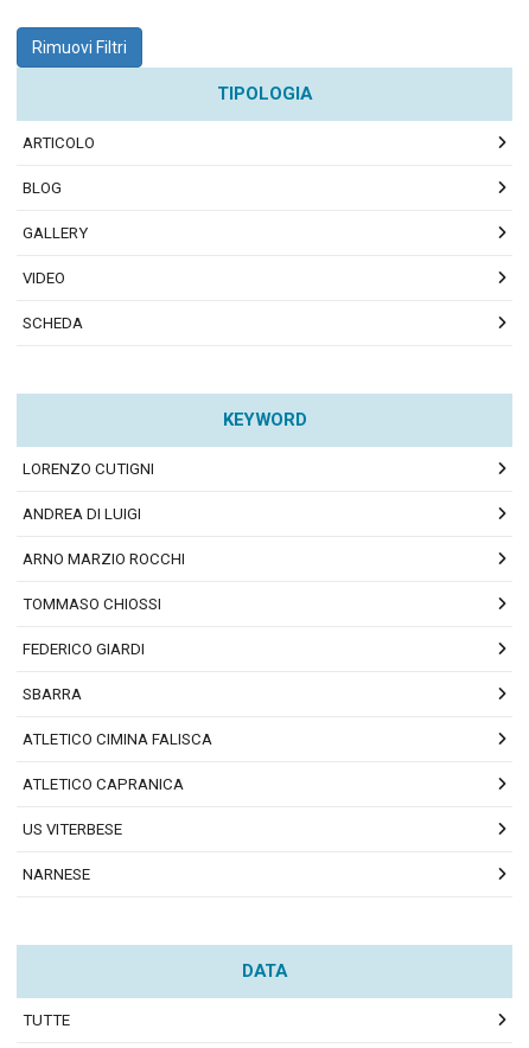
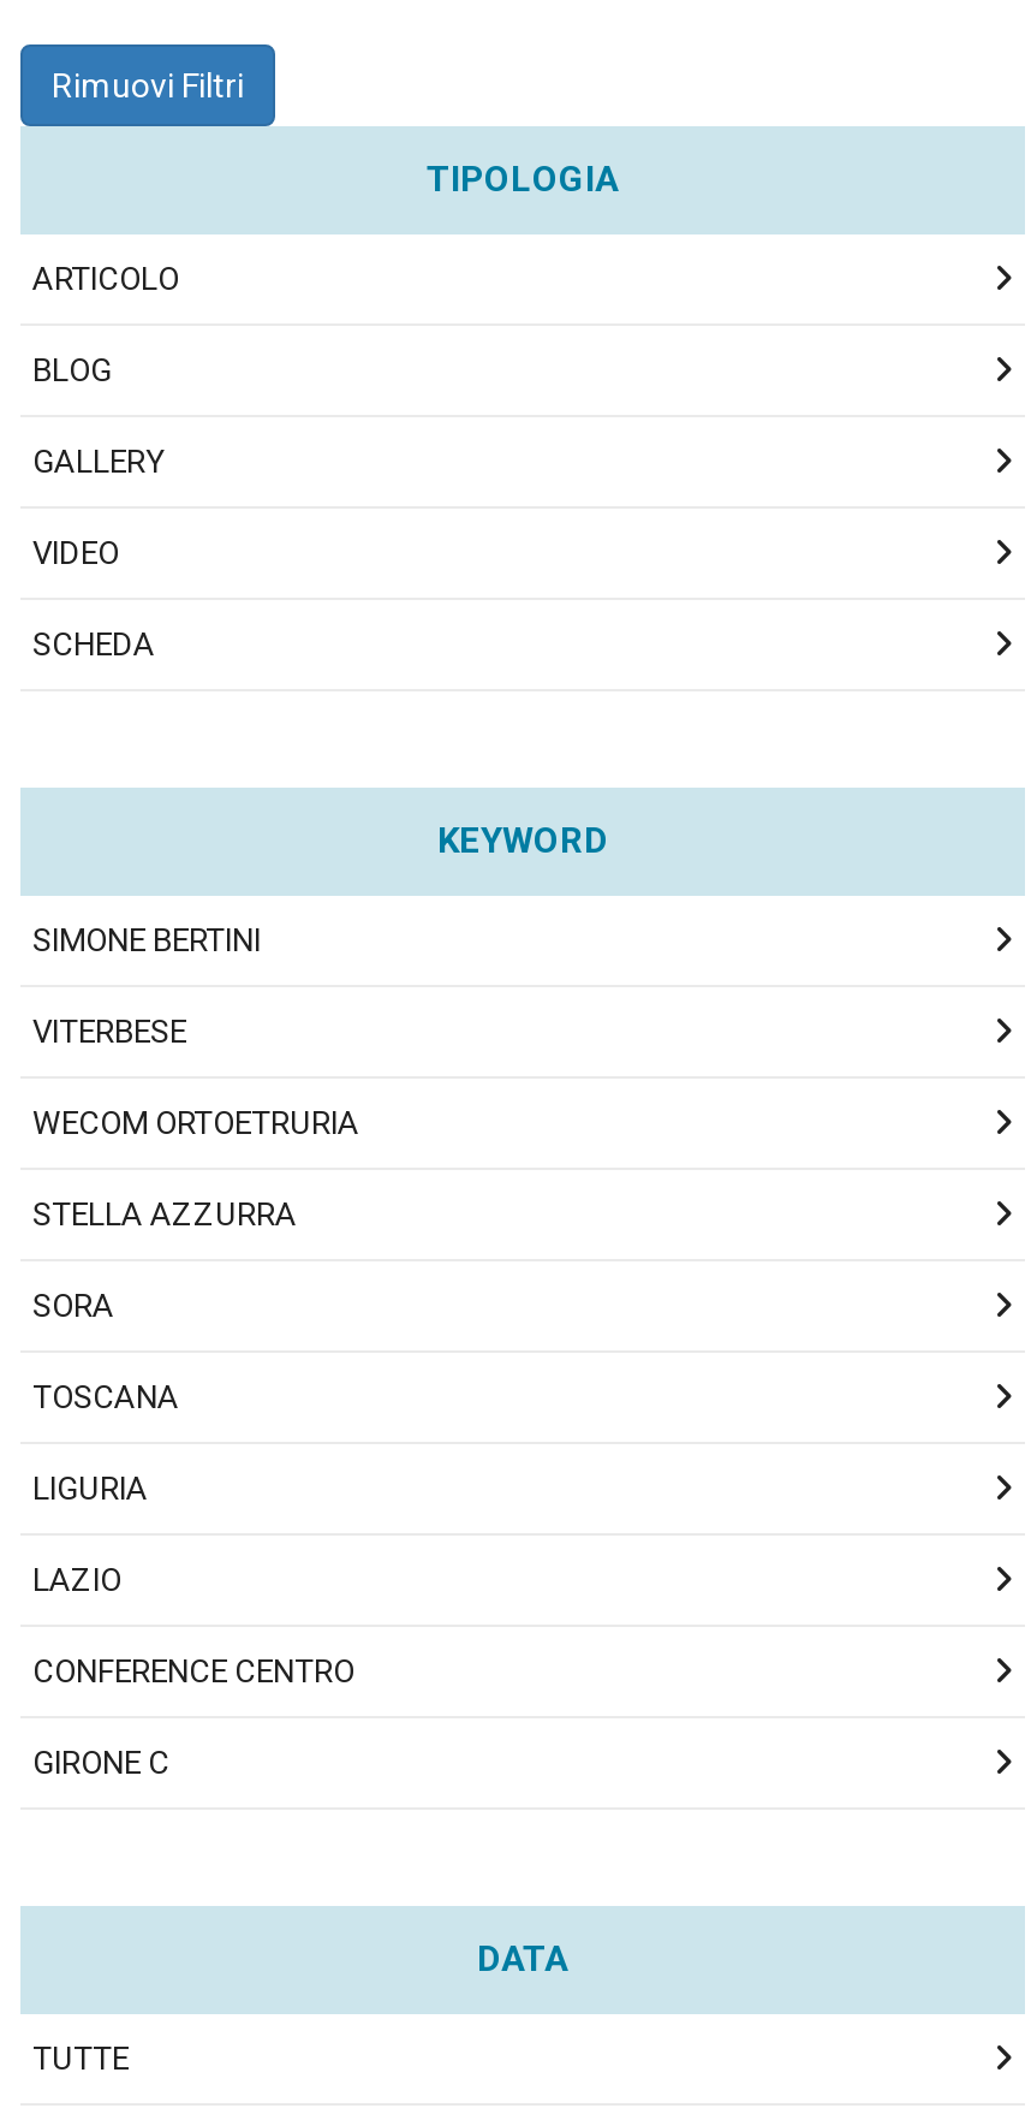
[23,460,154,478] LORENZO CUTIGNI -> [32,923,261,959] SIMONE BERTINI
[23,505,141,523] ANDREA DI LUIGI -> [32,1015,186,1051] VITERBESE
[23,550,185,568] ARNO MARZIO ROCCHI -> [32,1106,359,1142] WECOM ORTOETRURIA
[23,595,161,613] TOMMASO CHIOSSI -> [32,1197,297,1234] STELLA AZZURRA
[23,640,145,658] FEDERICO GIARDI -> [32,1289,114,1325] SORA
[23,685,82,703] SBARRA -> [32,1380,179,1416] TOSCANA
[23,730,212,748] ATLETICO CIMINA FALISCA -> [32,1472,148,1508] LIGURIA
[23,775,184,793] ATLETICO CAPRANICA -> [32,1563,121,1599] LAZIO
[23,820,122,838] US VITERBESE -> [32,1654,354,1690] CONFERENCE CENTRO
[23,865,90,883] NARNESE -> [32,1746,169,1782] GIRONE C

